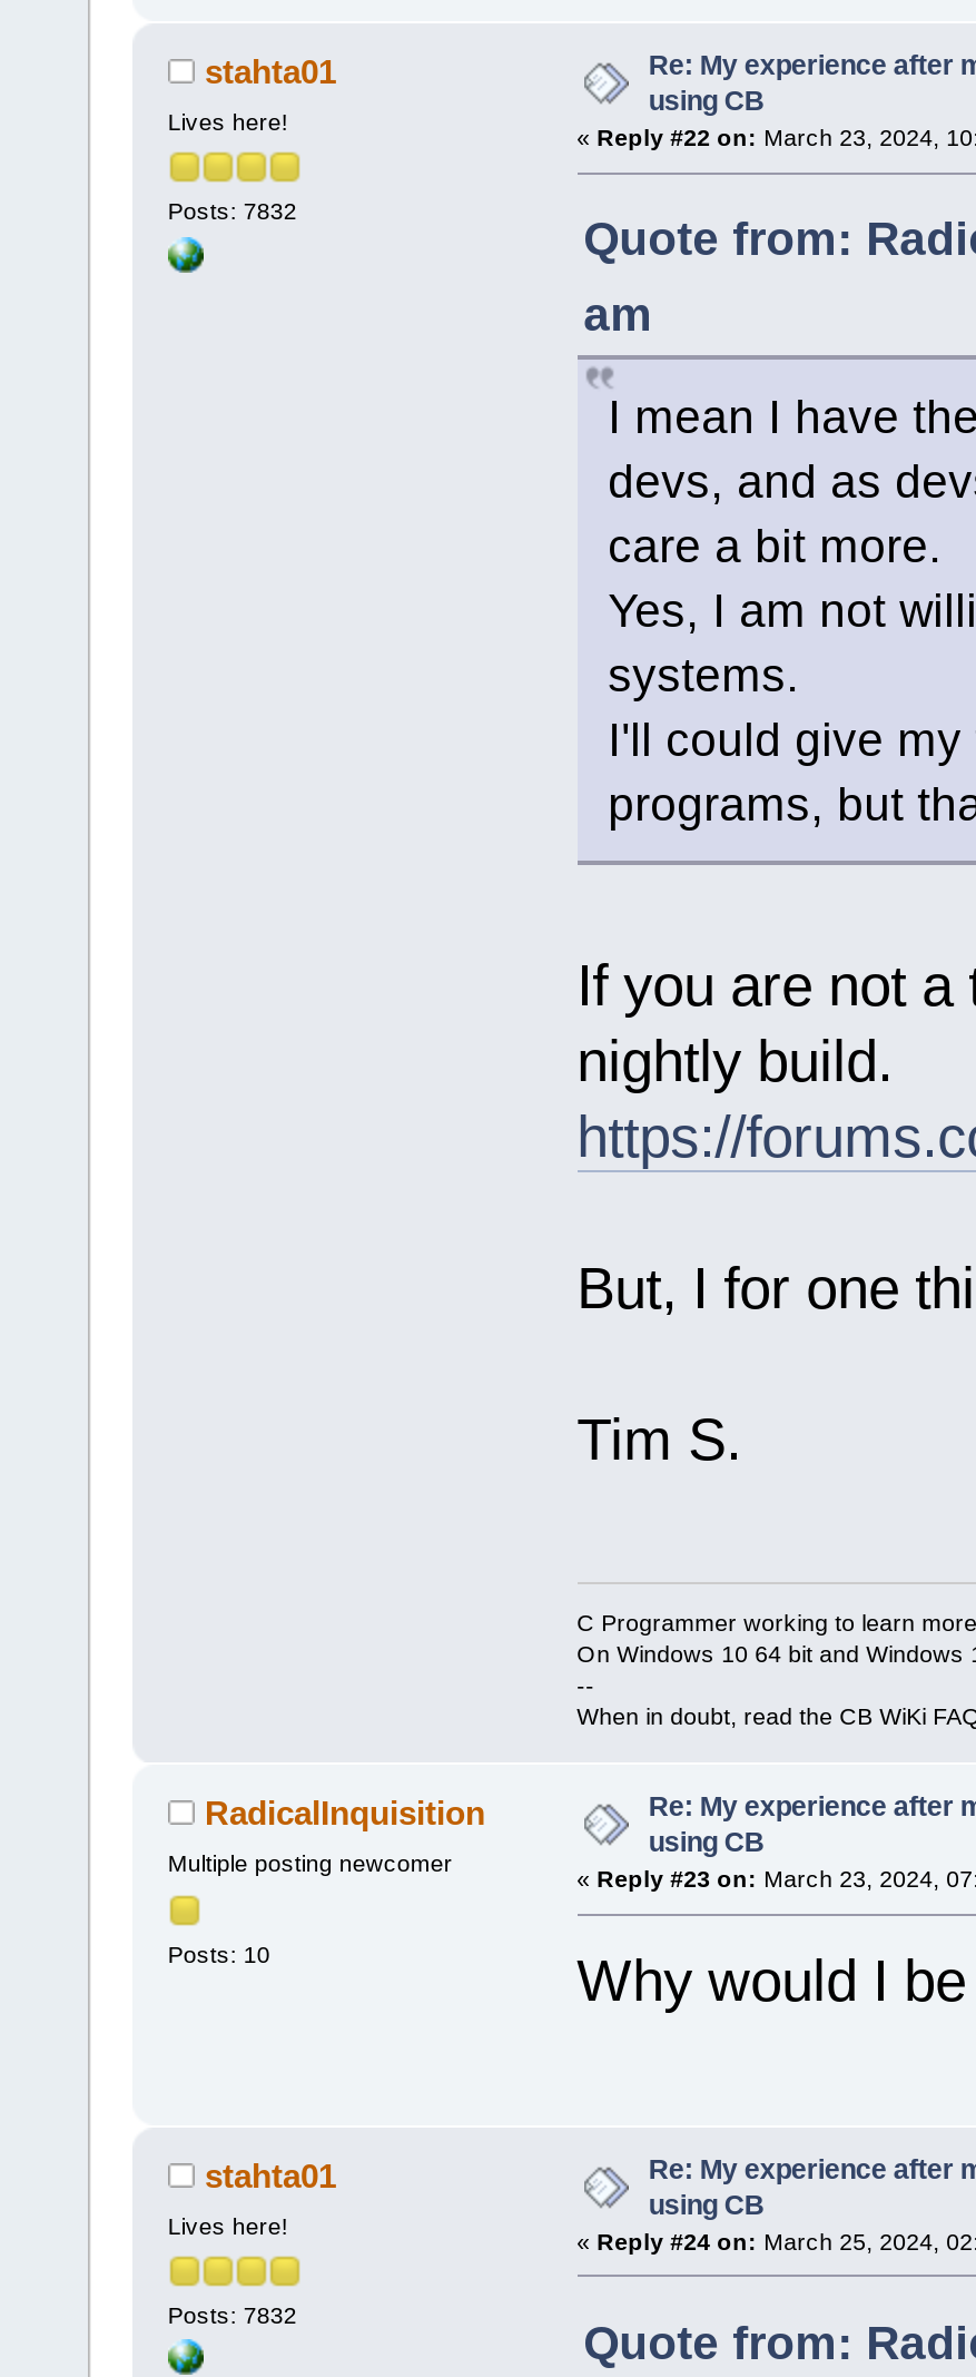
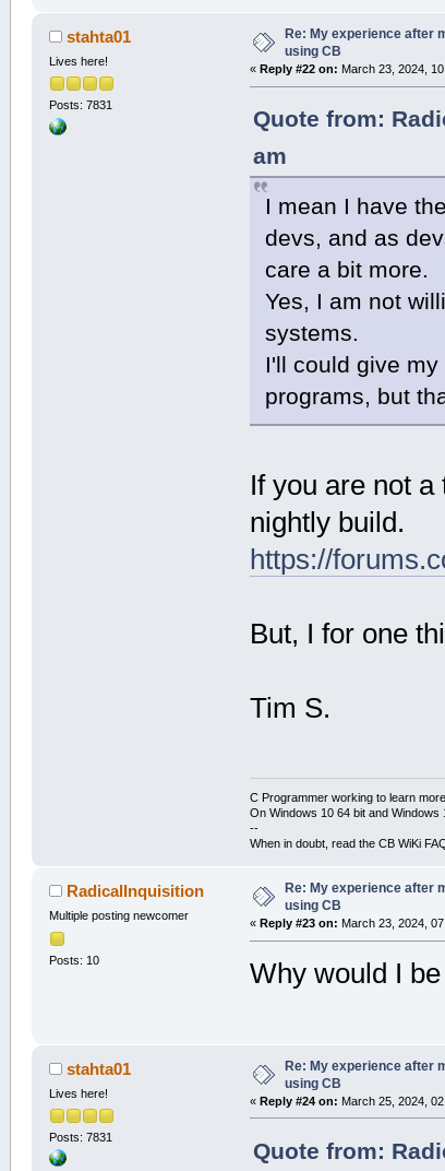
[168,198,297,224] Posts: 7832 -> [49,99,112,112] Posts: 7831
[168,2301,297,2328] Posts: 7832 -> [49,1130,112,1144] Posts: 7831

